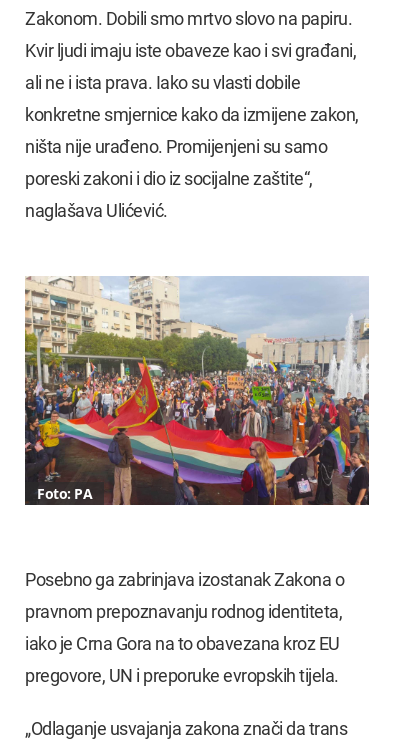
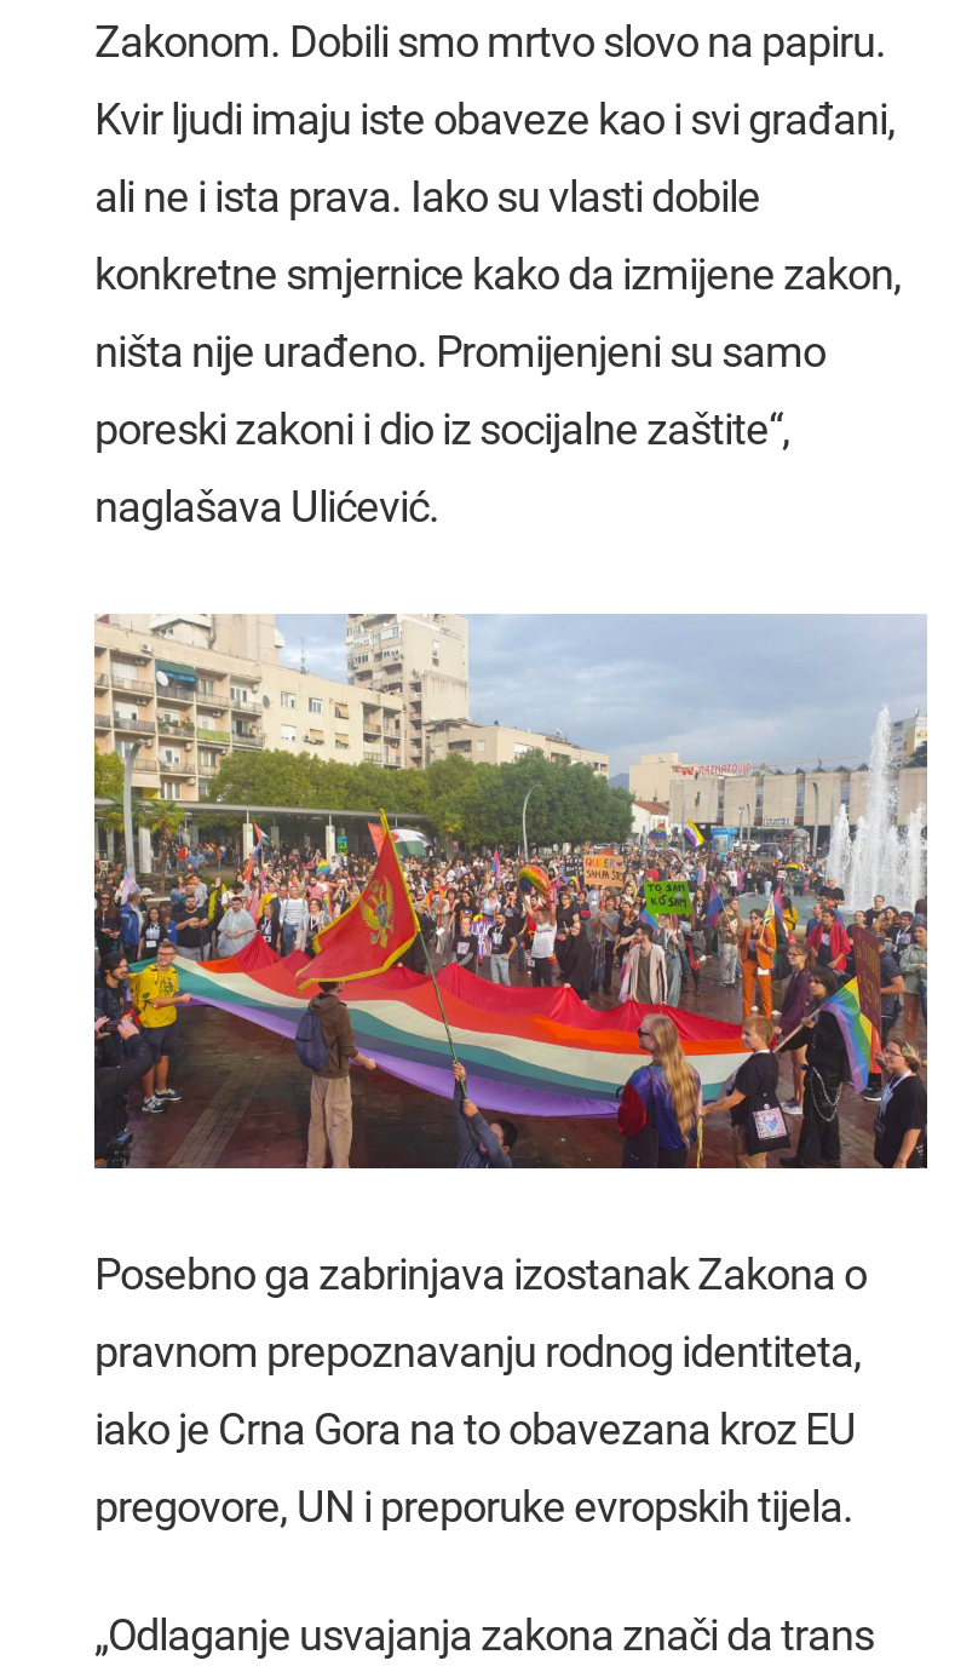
moved [25,275,370,506] -> [94,611,930,1171]: [image]
[37,484,92,503] Foto: PA -> none

